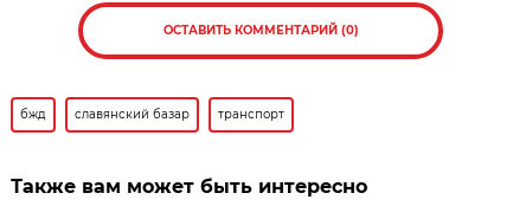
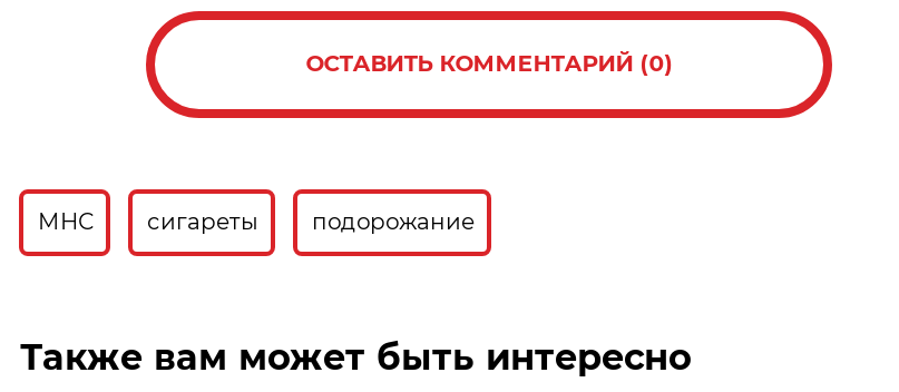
[21,106,285,122] бжд | славянский базар | транспорт -> [38,207,474,236] МНС | сигареты | подорожание

